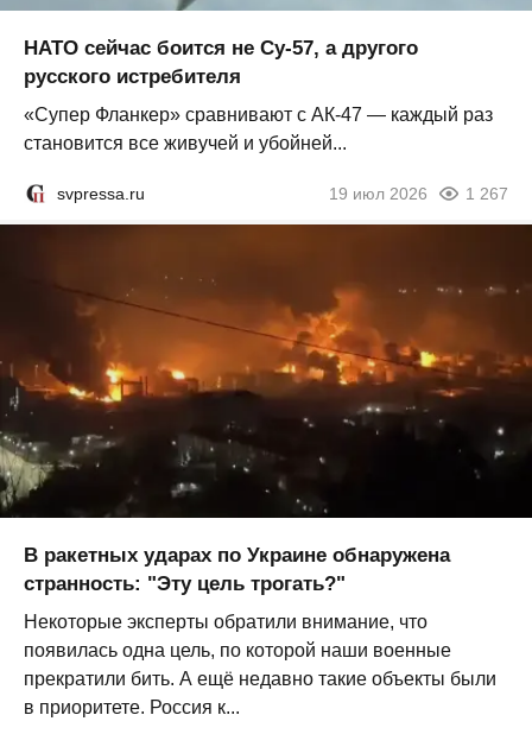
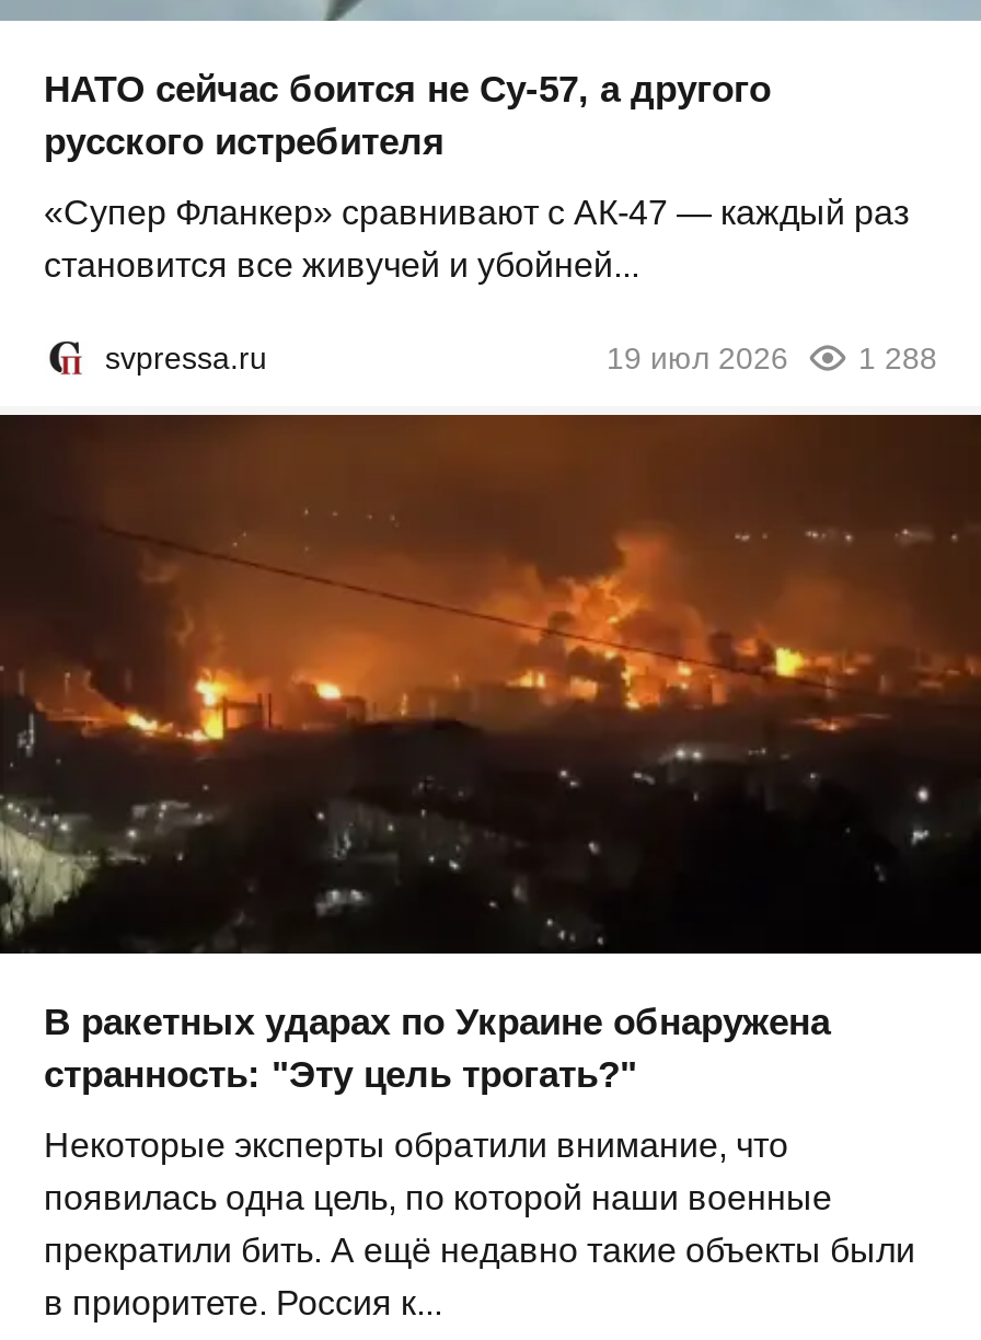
[329,184,508,203] 19 июл 2026 1 267 -> [607,340,937,375] 19 июл 2026 1 288

